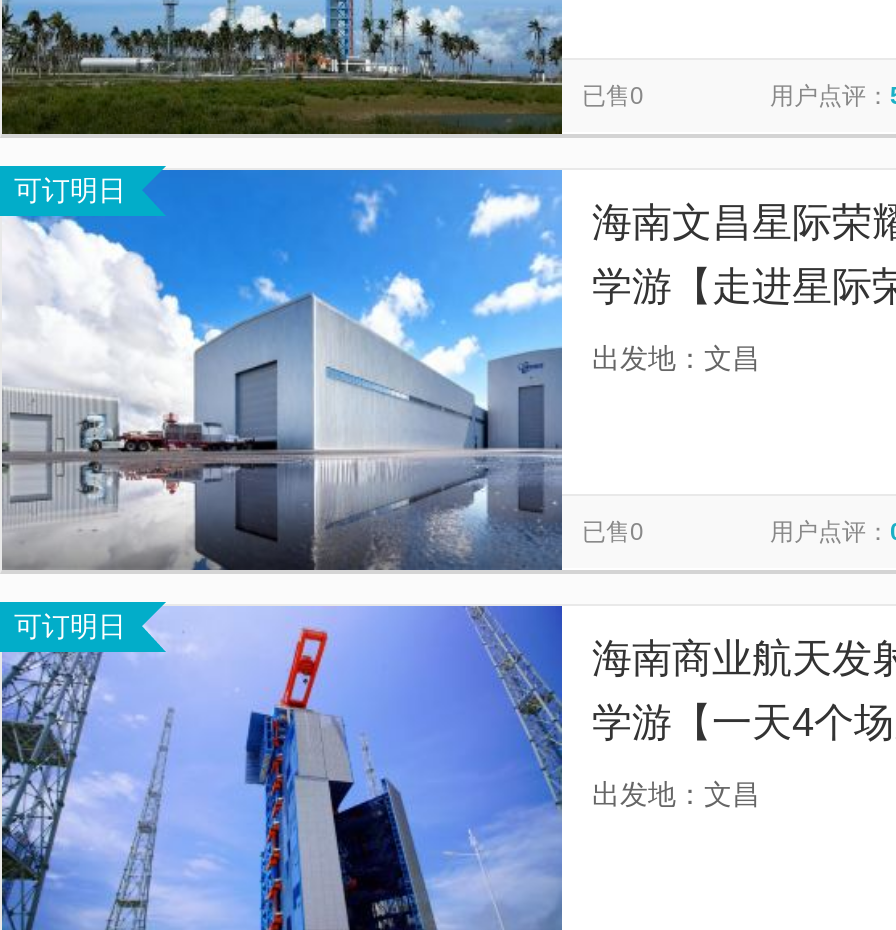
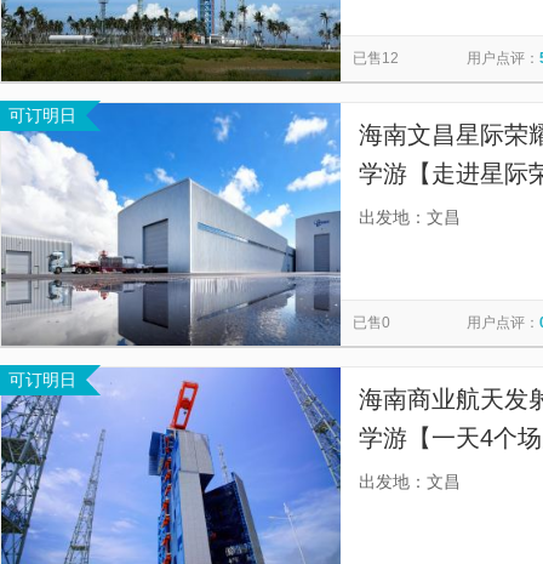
[582,82,644,110] 已售0 -> [353,50,399,67] 已售12

